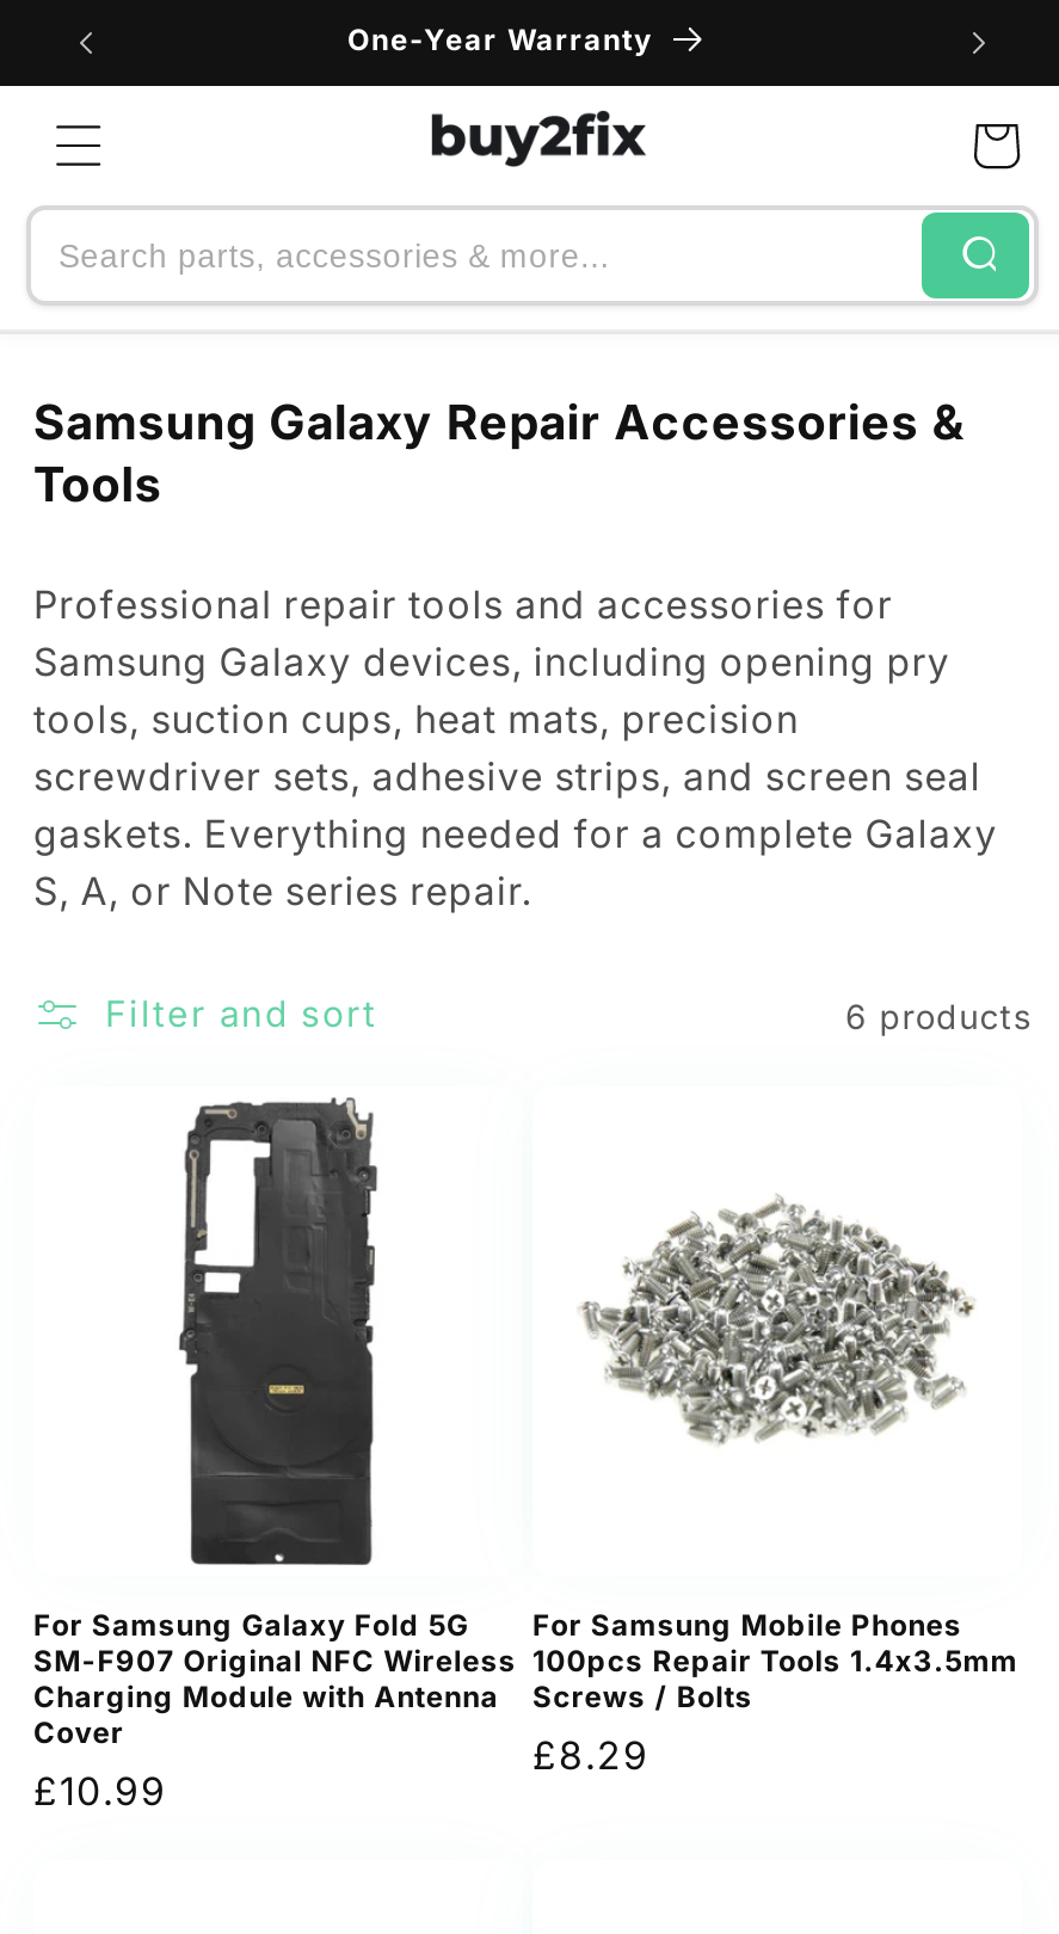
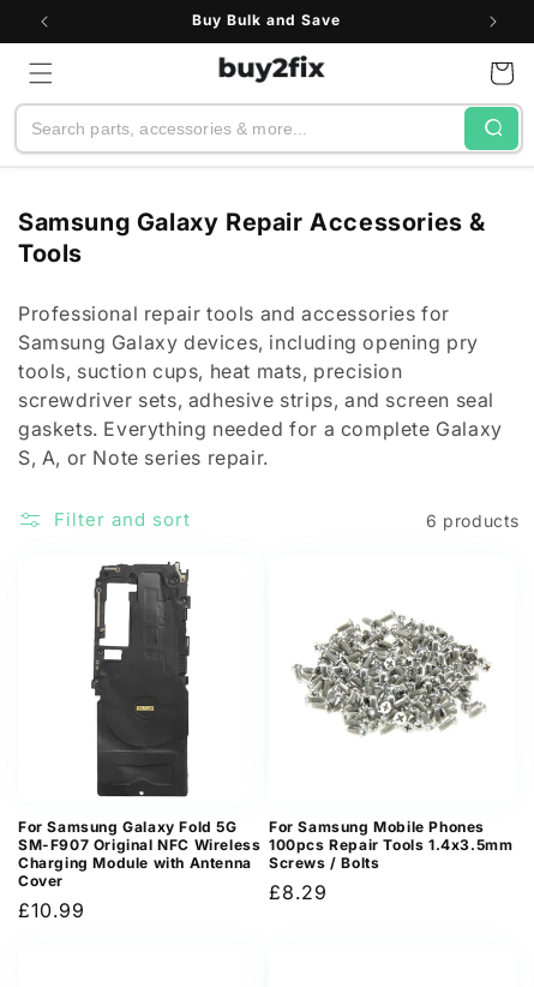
[347,21,653,57] One-Year Warranty -> [192,11,341,29] Buy Bulk and Save

